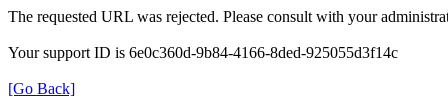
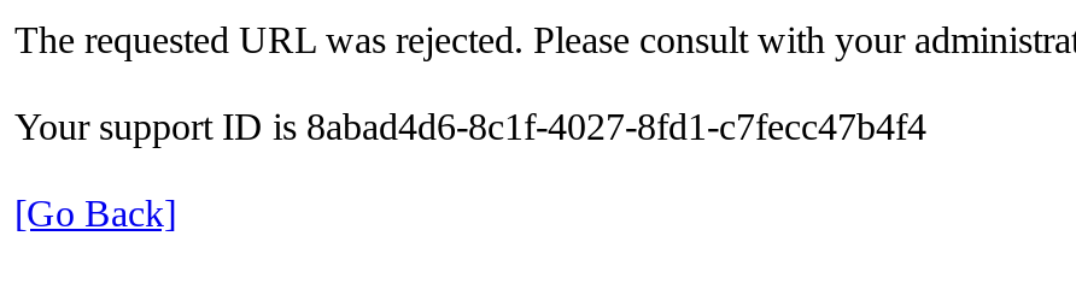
[8,44,398,61] Your support ID is 6e0c360d-9b84-4166-8ded-925055d3f14c -> [14,106,926,147] Your support ID is 8abad4d6-8c1f-4027-8fd1-c7fecc47b4f4

